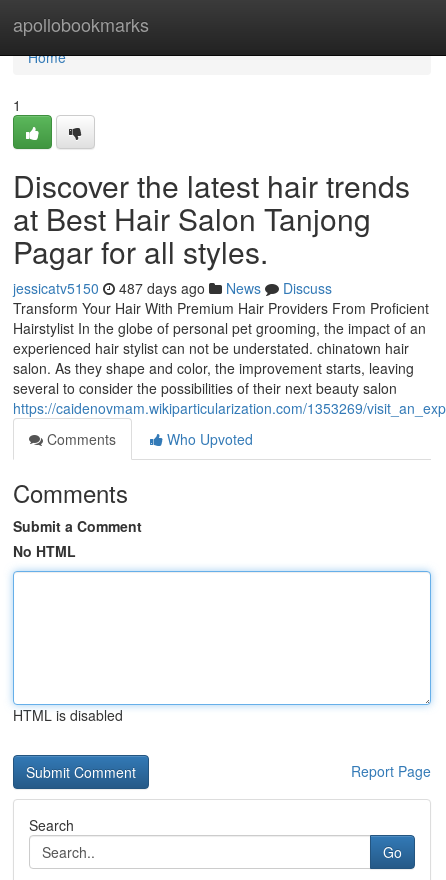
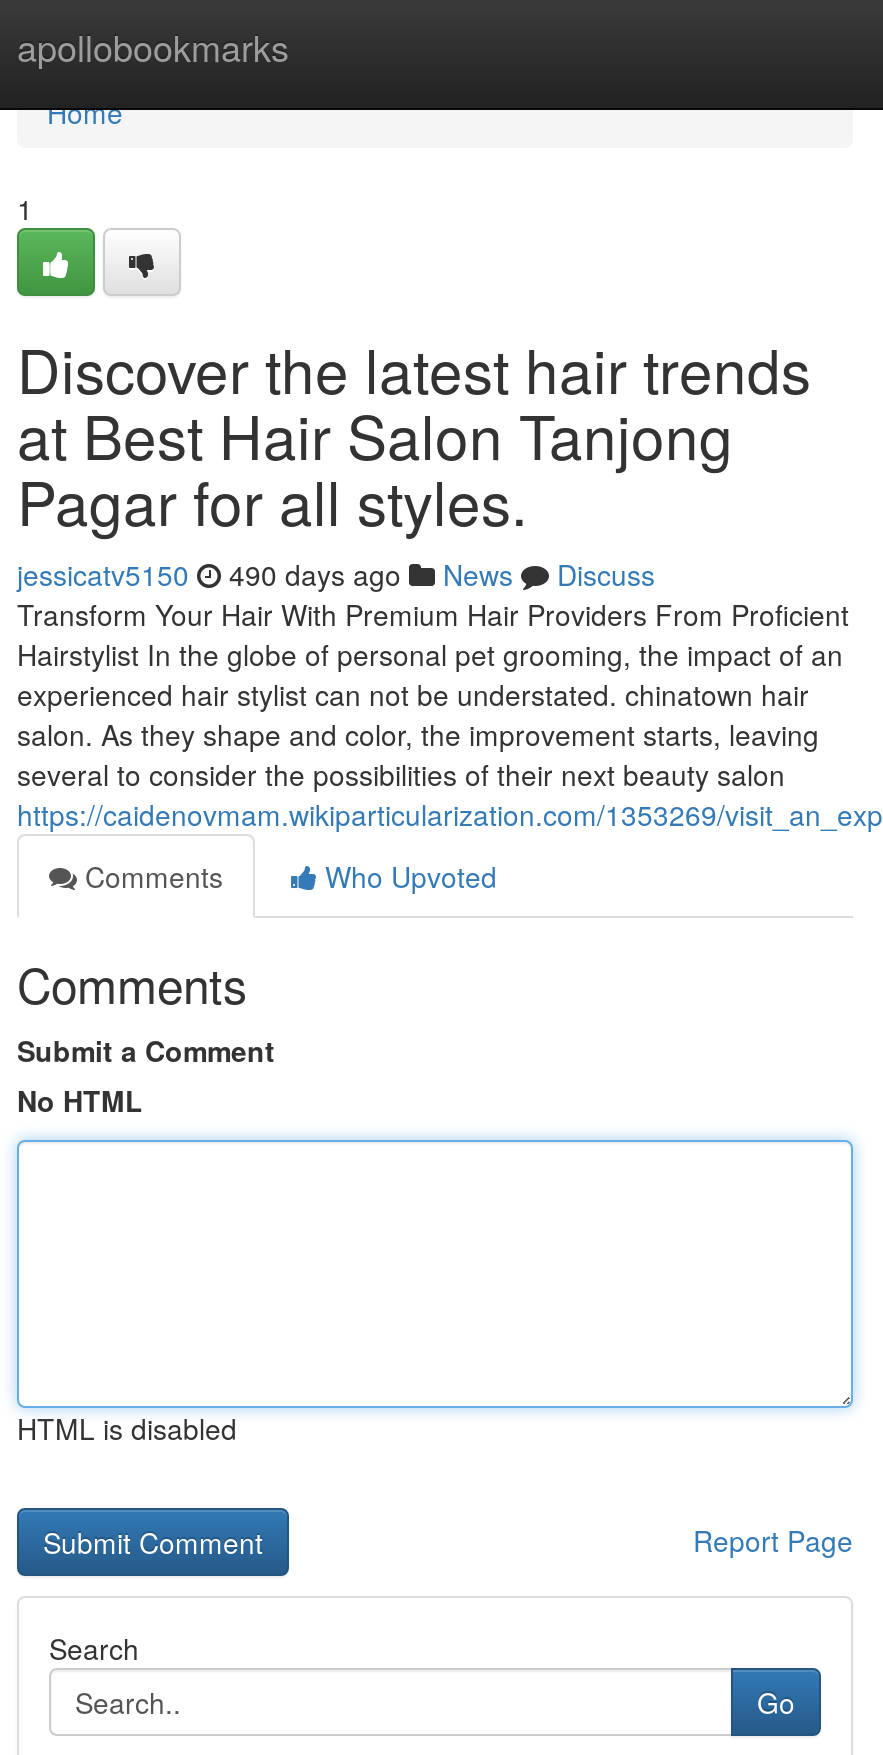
[13,278,332,298] jessicatv5150 487 days ago News Discuss -> [17,554,655,594] jessicatv5150 490 days ago News Discuss

